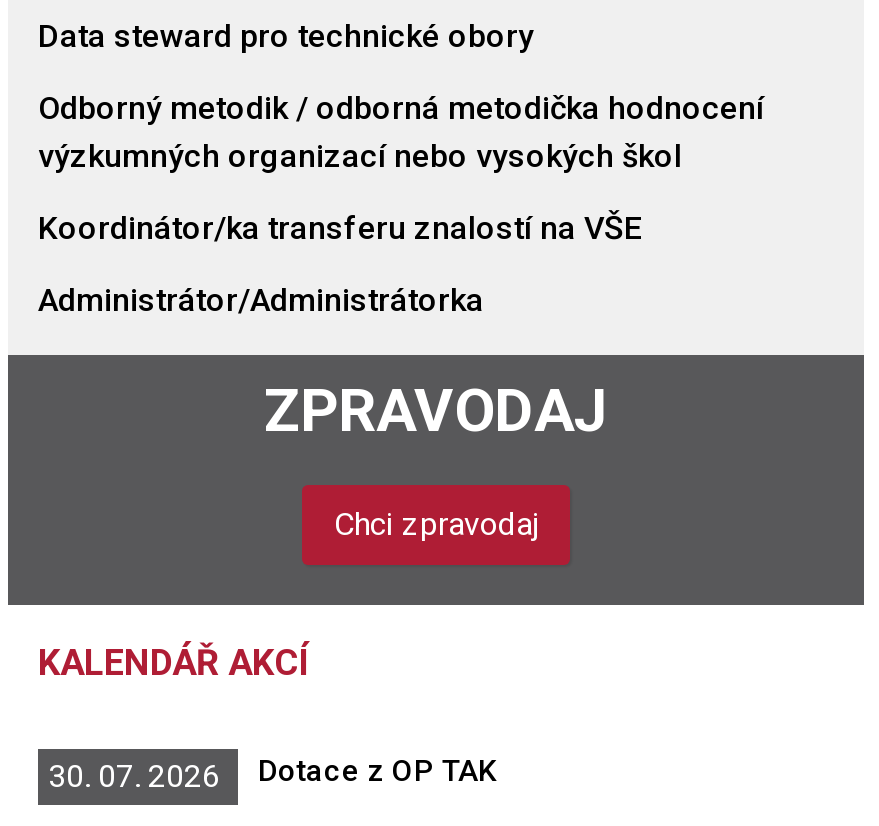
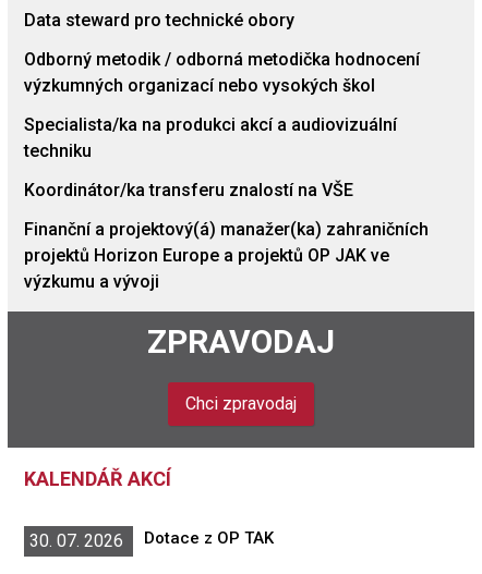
none -> [24,115,397,161] Specialista/ka na produkci akcí a audiovizuální | techniku
[38,281,484,319] Administrátor/Administrátorka -> [24,219,429,292] Finanční a projektový(á) manažer(ka) zahraničních | projektů Horizon Europe a projektů OP JAK ve | výzkumu a vývoji

